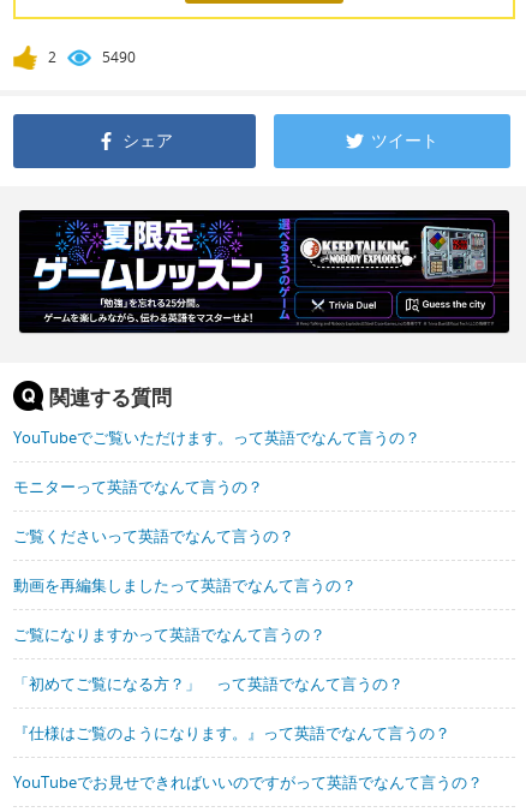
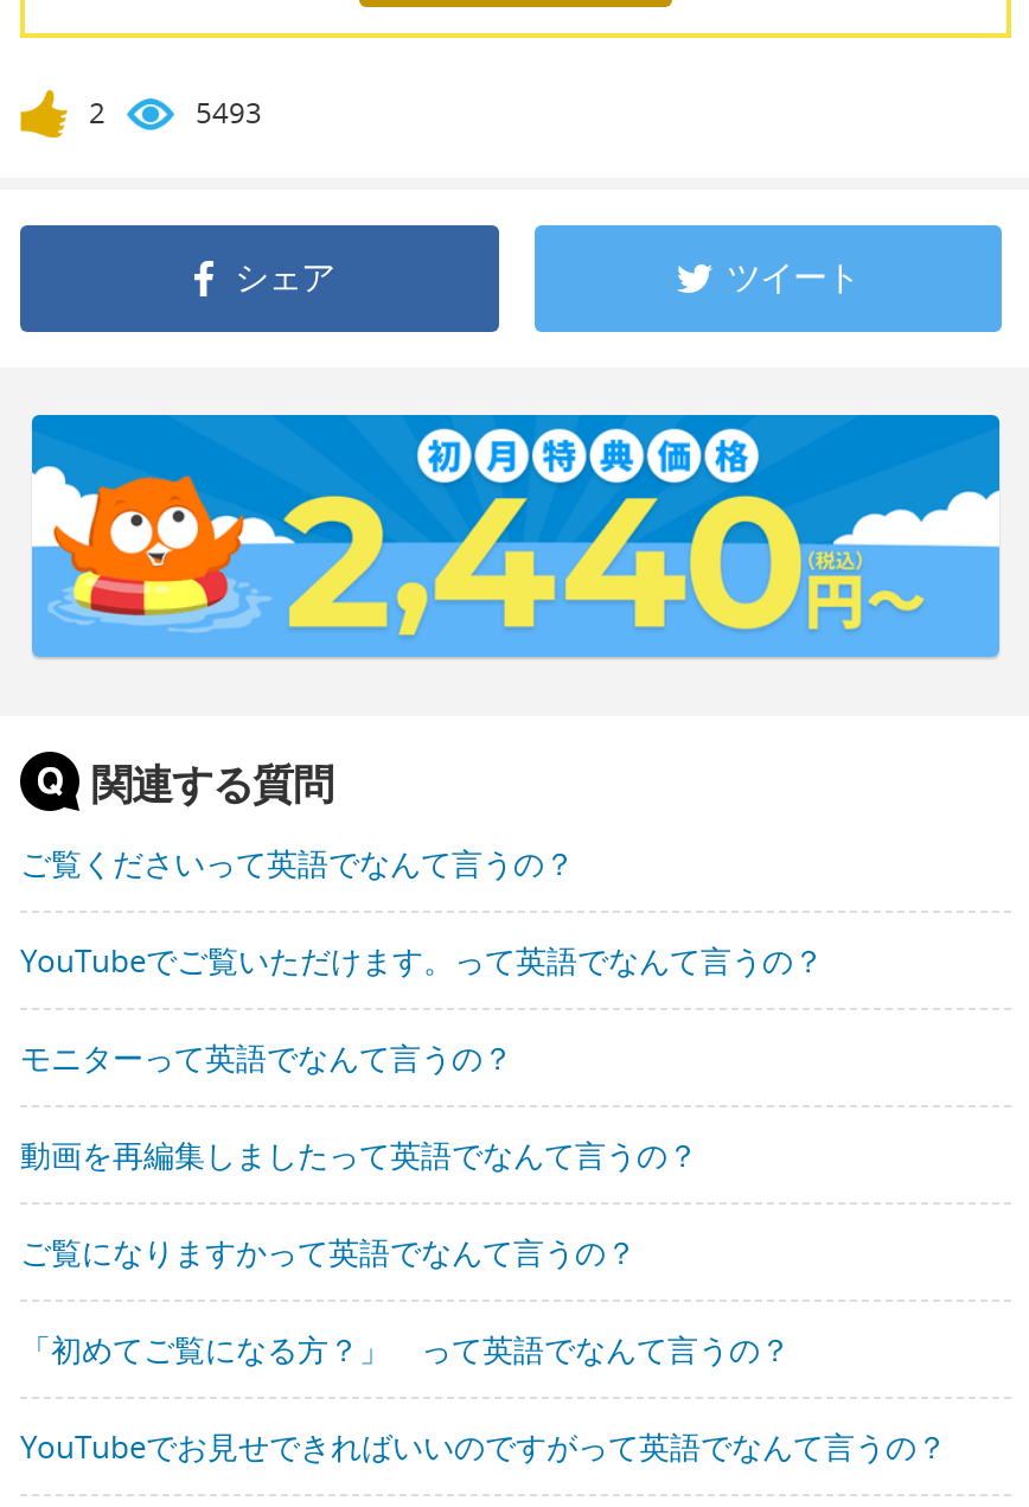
[102,46,136,67] 5490 -> [196,92,262,132] 5493
[18,209,510,334] [image] -> [30,413,1002,659] [image]
moved [13,426,420,497] -> [20,938,824,1078]: YouTubeでご覧いただけます。って英語でなんて言うの？ | モニターって英語でなんて言うの？
moved [13,524,294,546] -> [20,841,575,884]: ご覧くださいって英語でなんて言うの？
[13,721,450,743] 『仕様はご覧のようになります。』って英語でなんて言うの？ -> none

